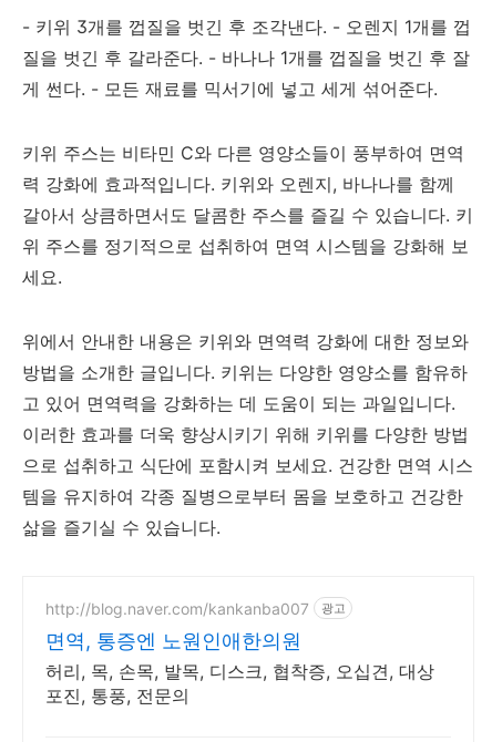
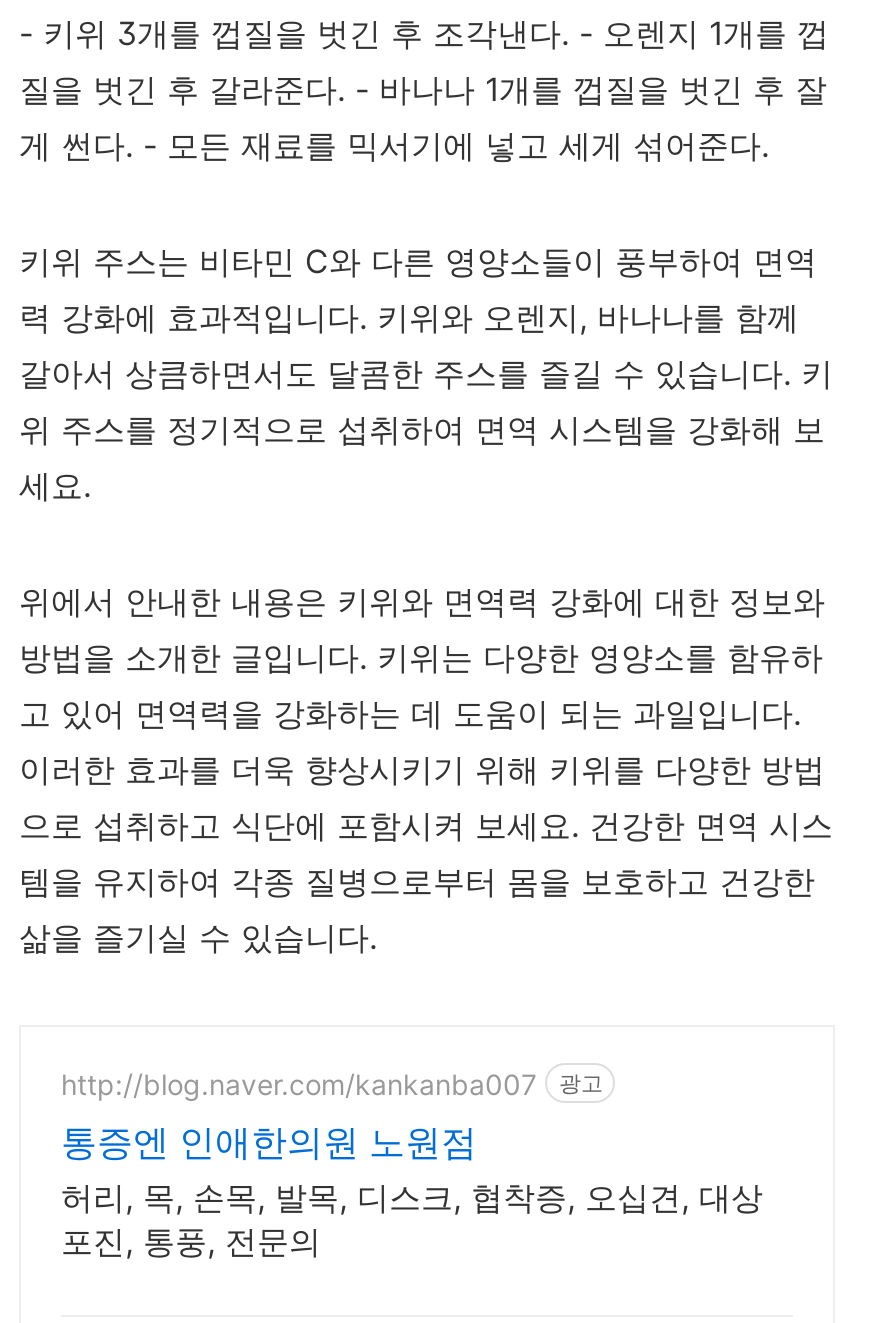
[45,629,301,652] 면역, 통증엔 노원인애한의원 -> [61,1121,477,1163] 통증엔 인애한의원 노원점

